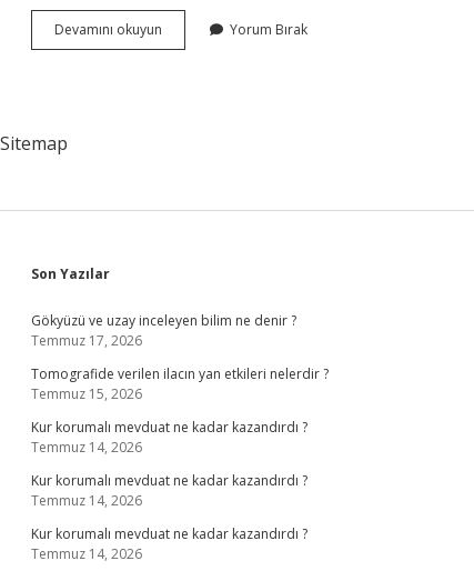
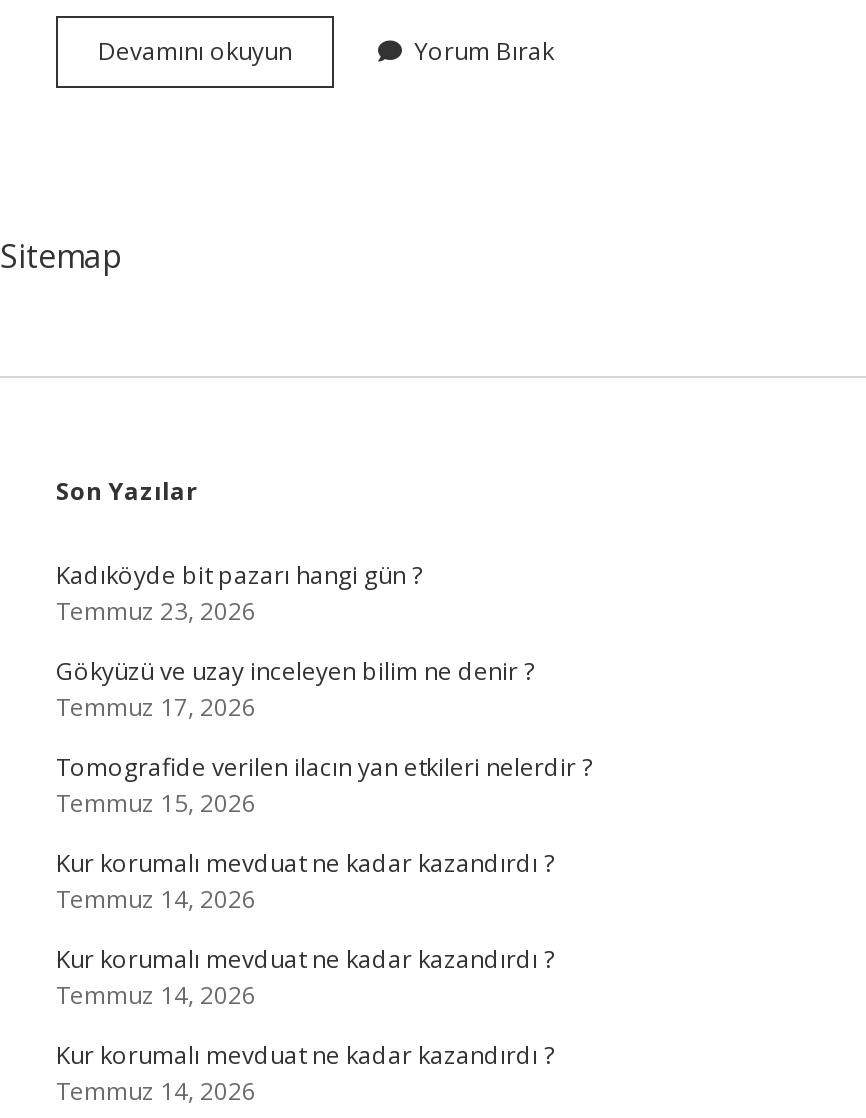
none -> [56,558,422,628] Kadıköyde bit pazarı hangi gün ? | Temmuz 23, 2026

